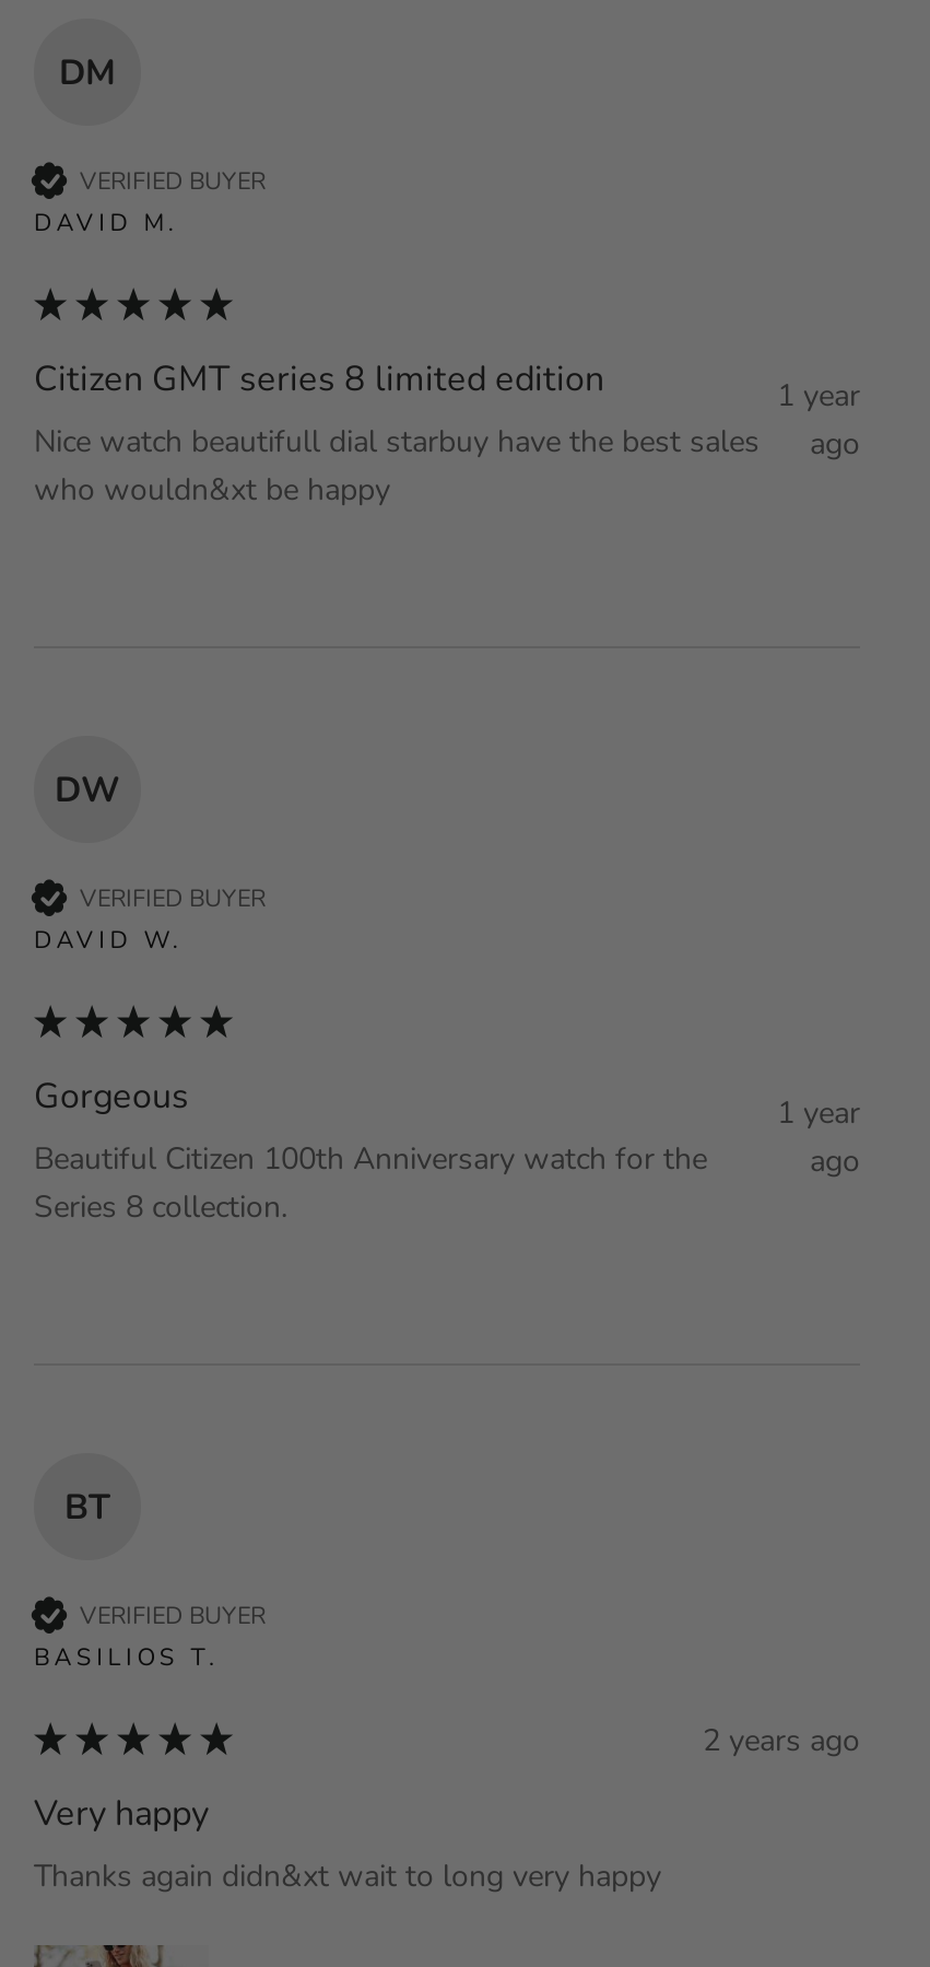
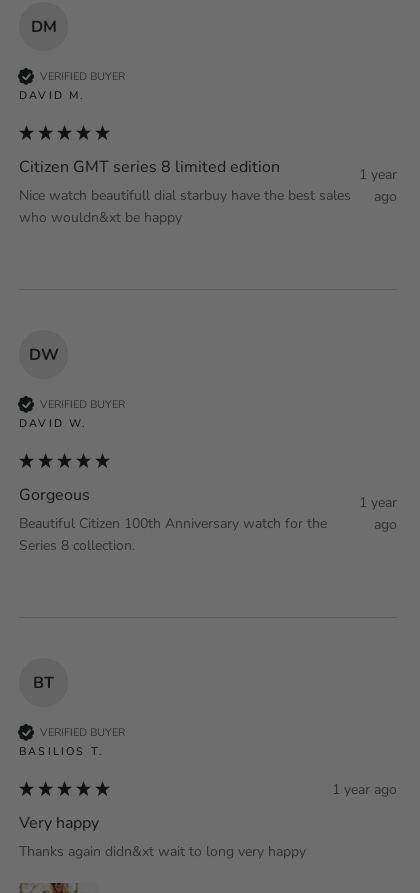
[703,1720,860,1762] 2 years ago -> [332,780,397,799] 1 year ago

